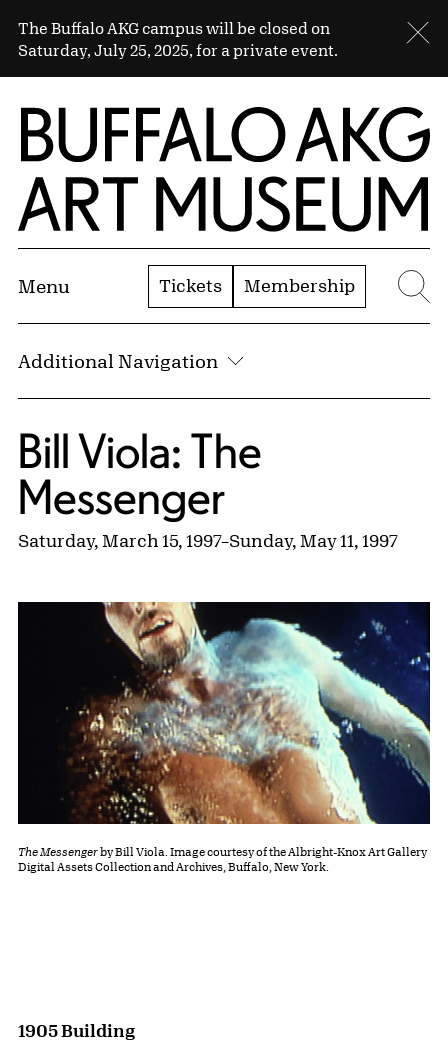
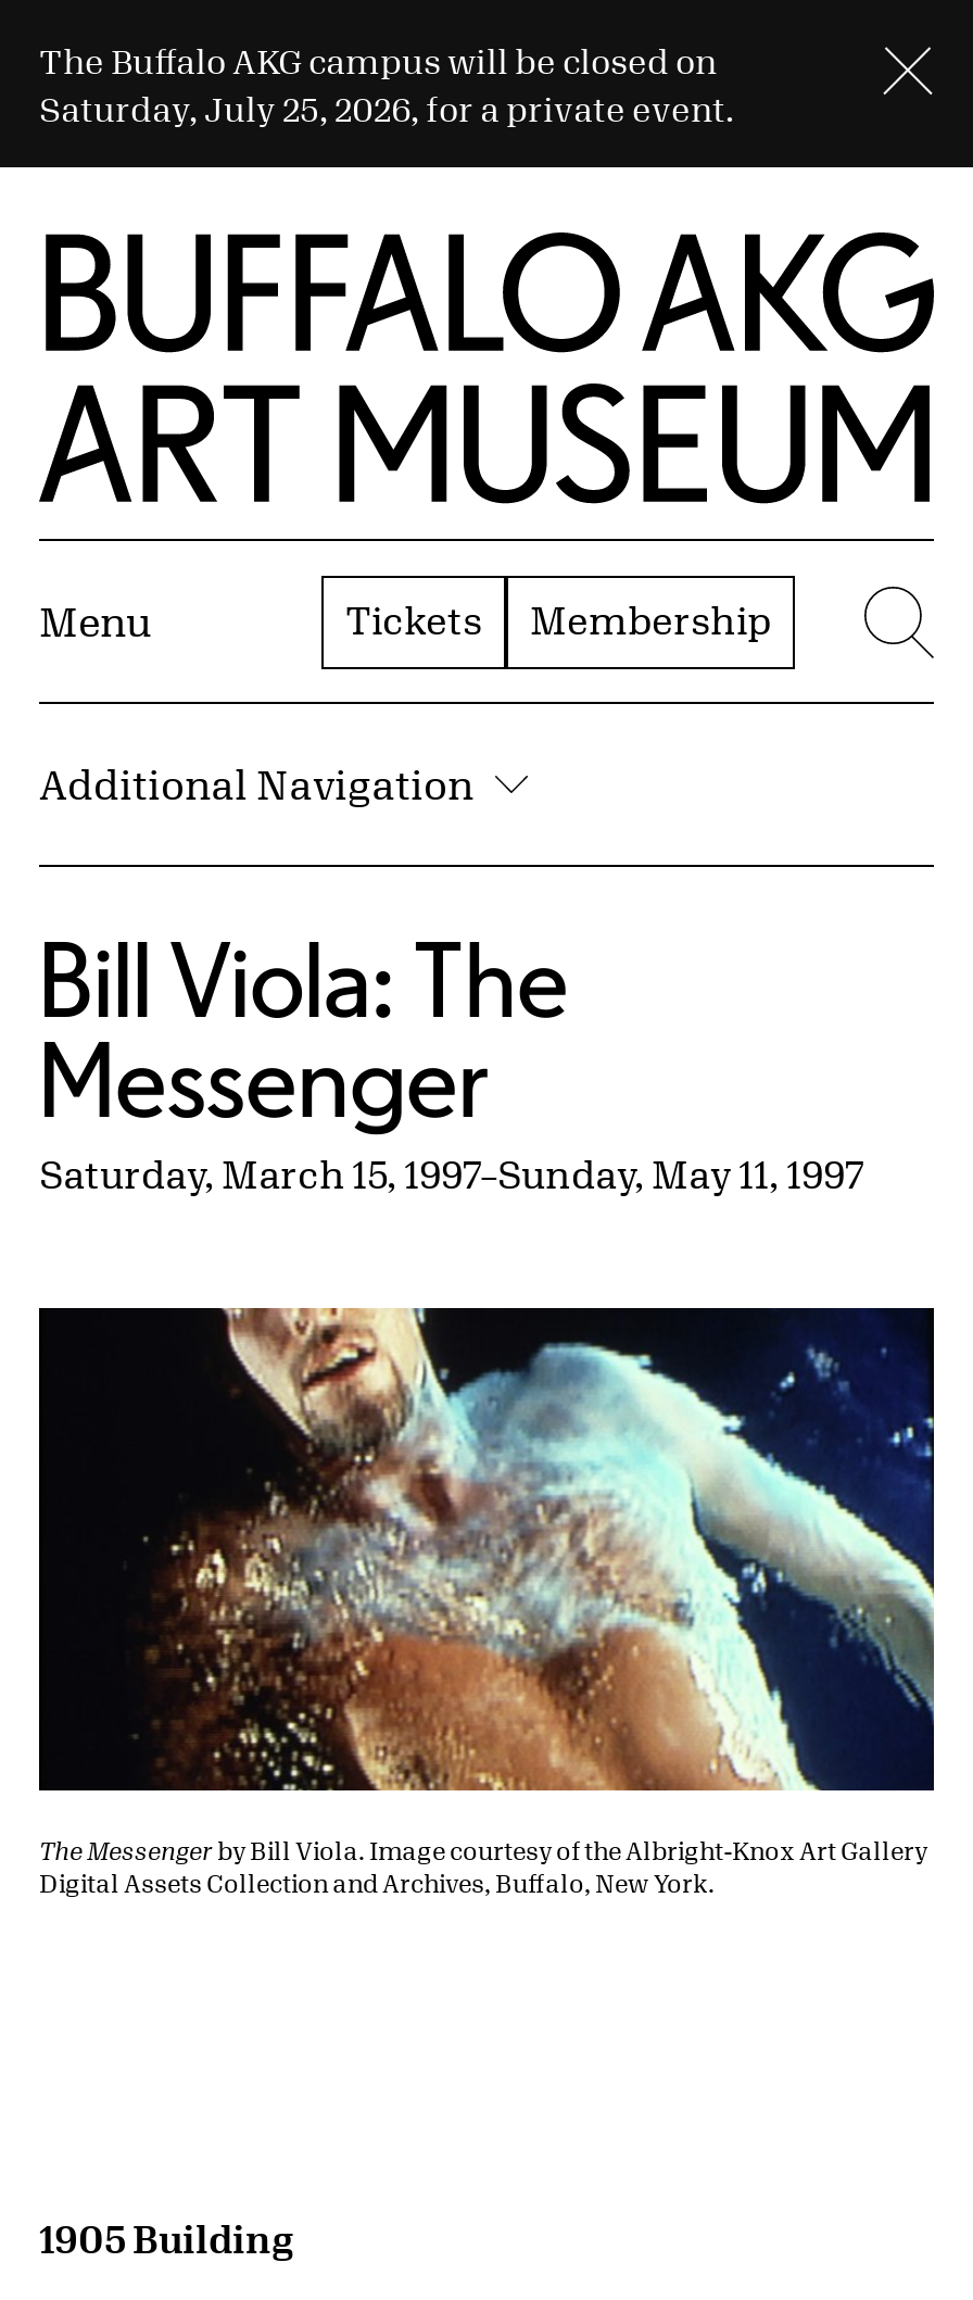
[18,41,338,59] Saturday, July 25, 2025, for a private event. -> [39,89,734,128] Saturday, July 25, 2026, for a private event.

